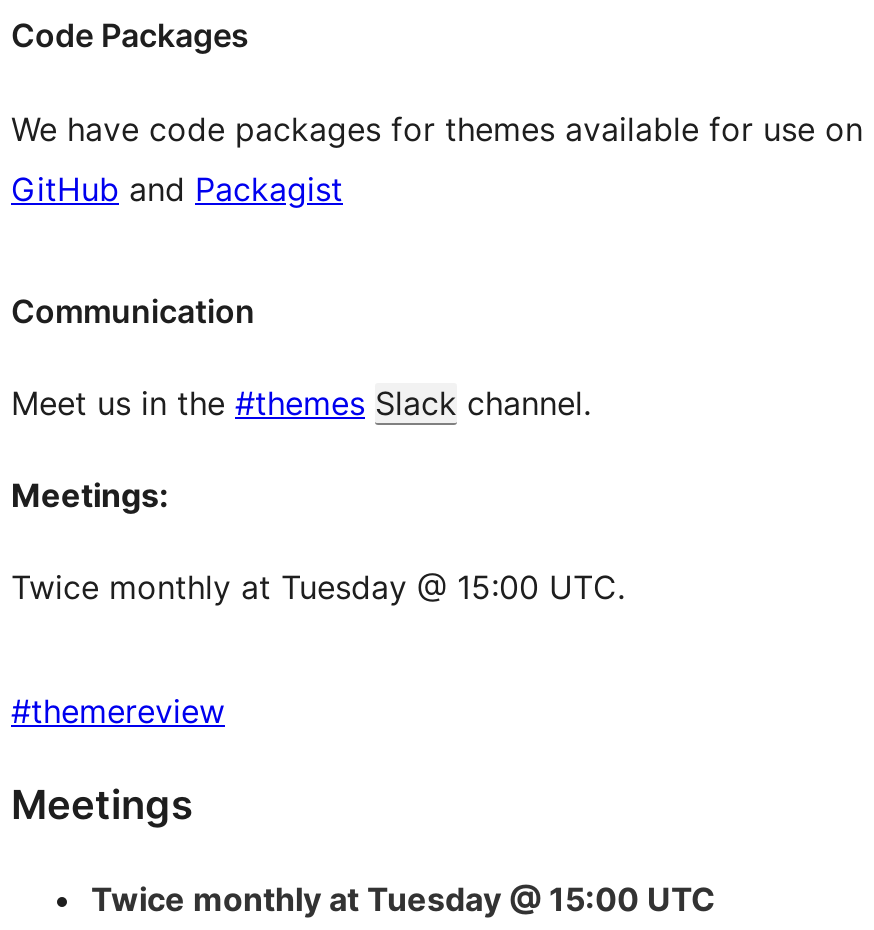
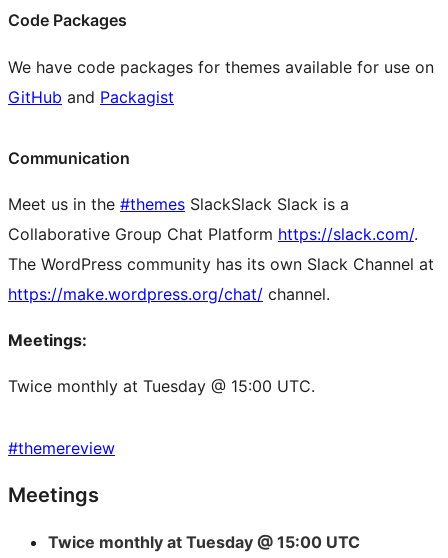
[11,383,591,423] Meet us in the #themes Slack channel. -> [8,194,434,304] Meet us in the #themes SlackSlack Slack is a | Collaborative Group Chat Platform https://slack.com/. | The WordPress community has its own Slack Channel at | https://make.wordpress.org/chat/ channel.

